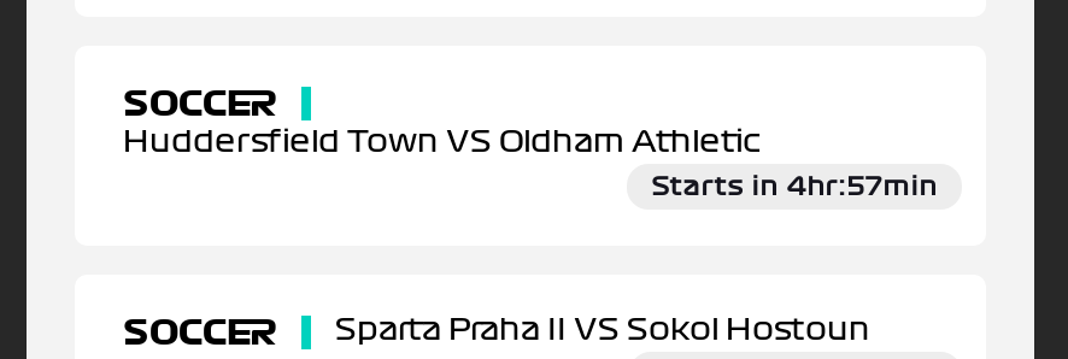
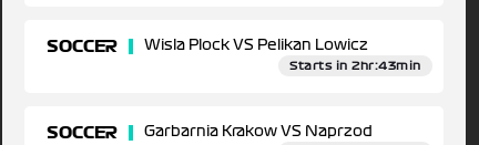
[123,128,762,157] Huddersfield Town VS Oldham Athletic -> [144,39,368,52] Wisla Plock VS Pelikan Lowicz
[651,173,937,200] Starts in 4hr:57min -> [290,60,421,72] Starts in 2hr:43min
[335,316,870,345] Sparta Praha II VS Sokol Hostoun -> [144,125,373,138] Garbarnia Krakow VS Naprzod

